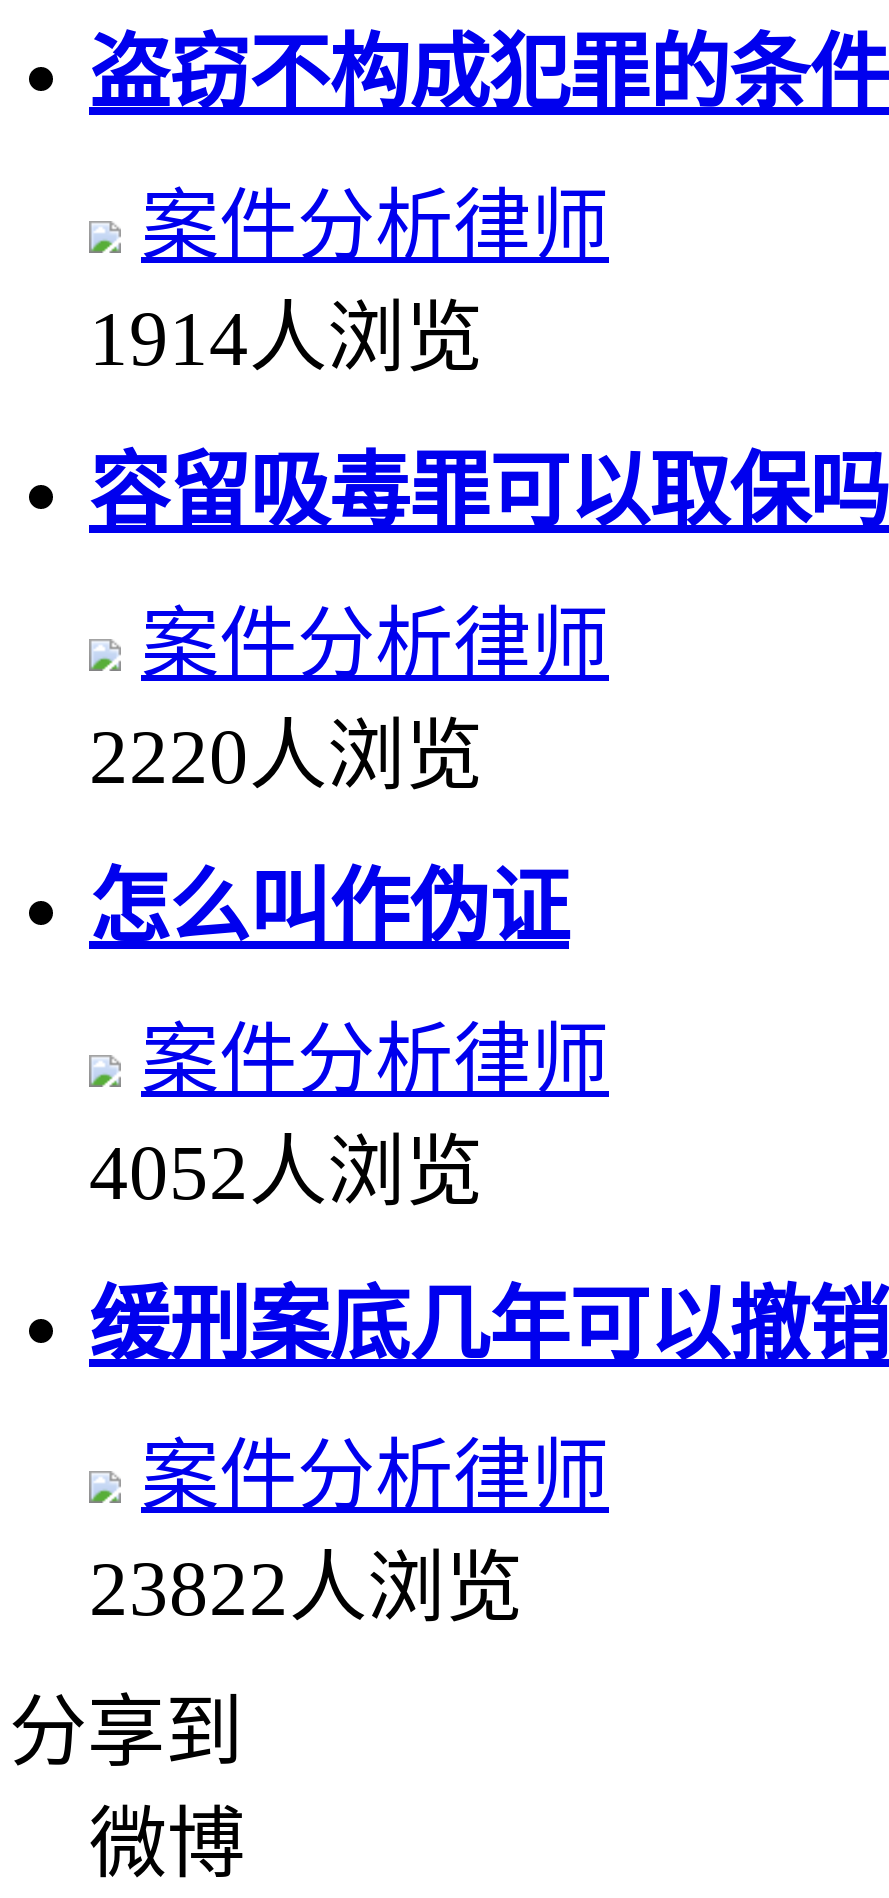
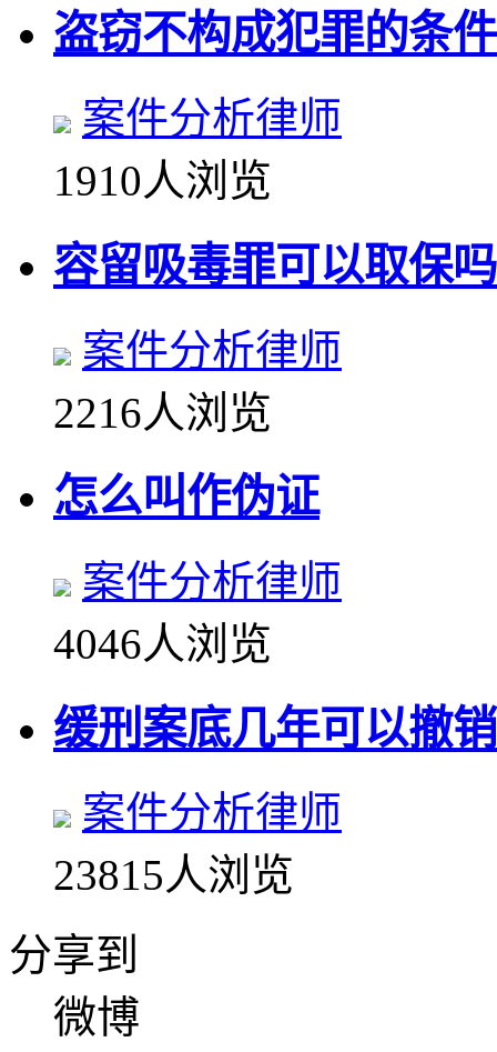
[89,295,483,381] 1914人浏览 -> [53,157,272,205] 1910人浏览
[89,712,483,798] 2220人浏览 -> [53,388,272,436] 2216人浏览
[89,1129,483,1215] 4052人浏览 -> [53,620,272,668] 4046人浏览
[89,1546,523,1632] 23822人浏览 -> [53,851,294,899] 23815人浏览

